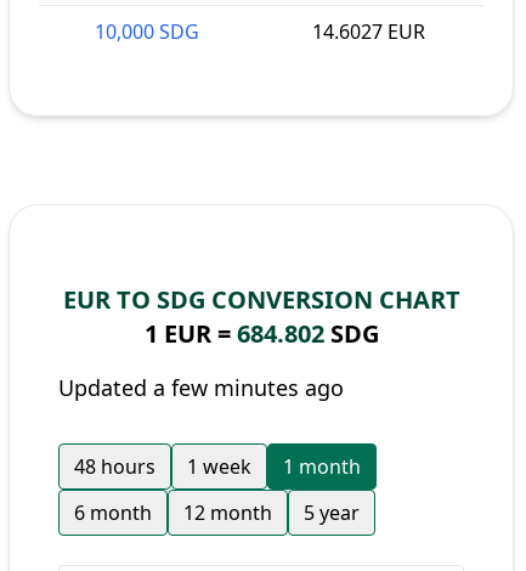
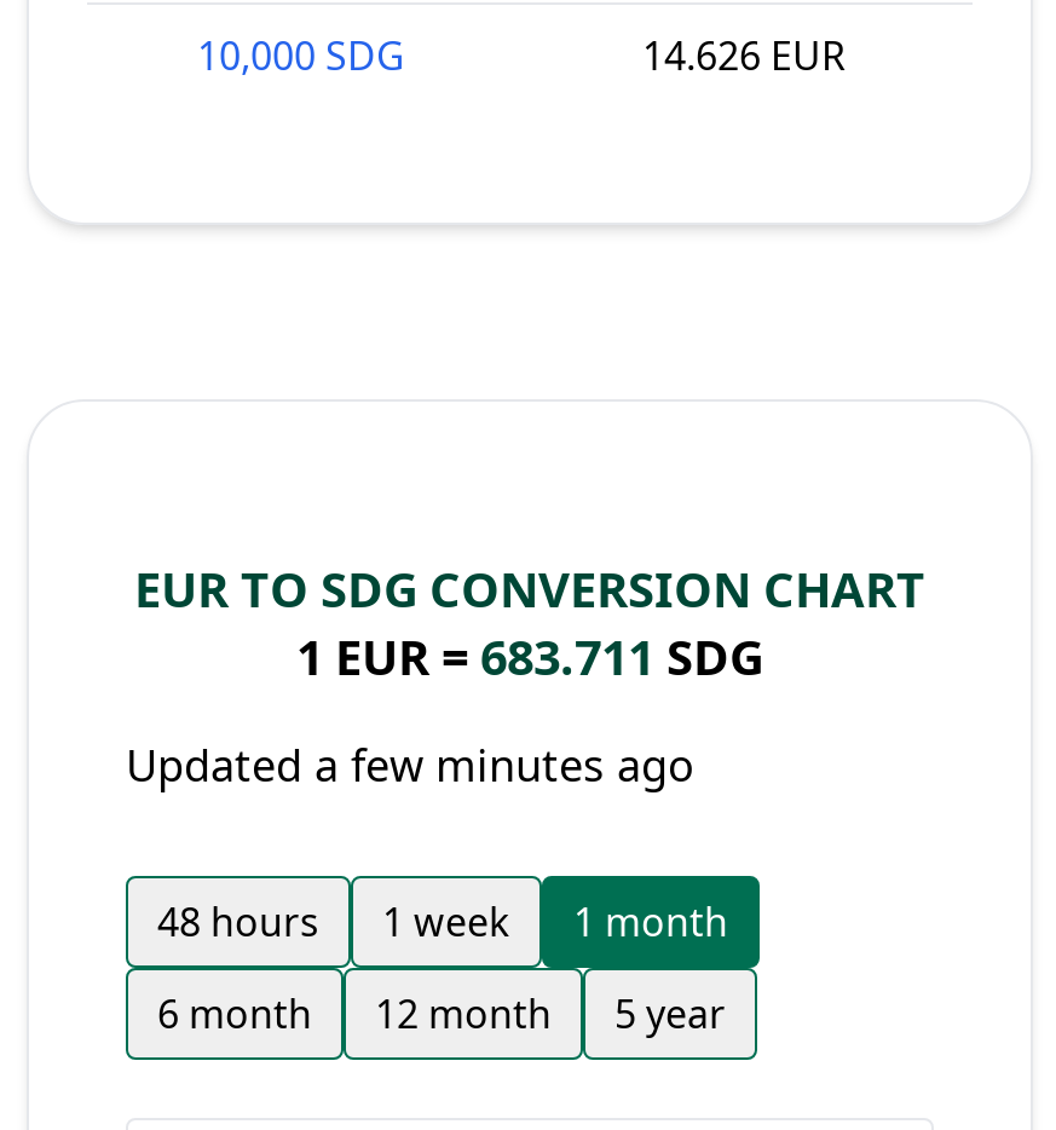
[312,18,425,45] 14.6027 EUR -> [642,29,846,82] 14.626 EUR
[144,317,378,350] 1 EUR = 684.802 SDG -> [296,624,763,690] 1 EUR = 683.711 SDG

